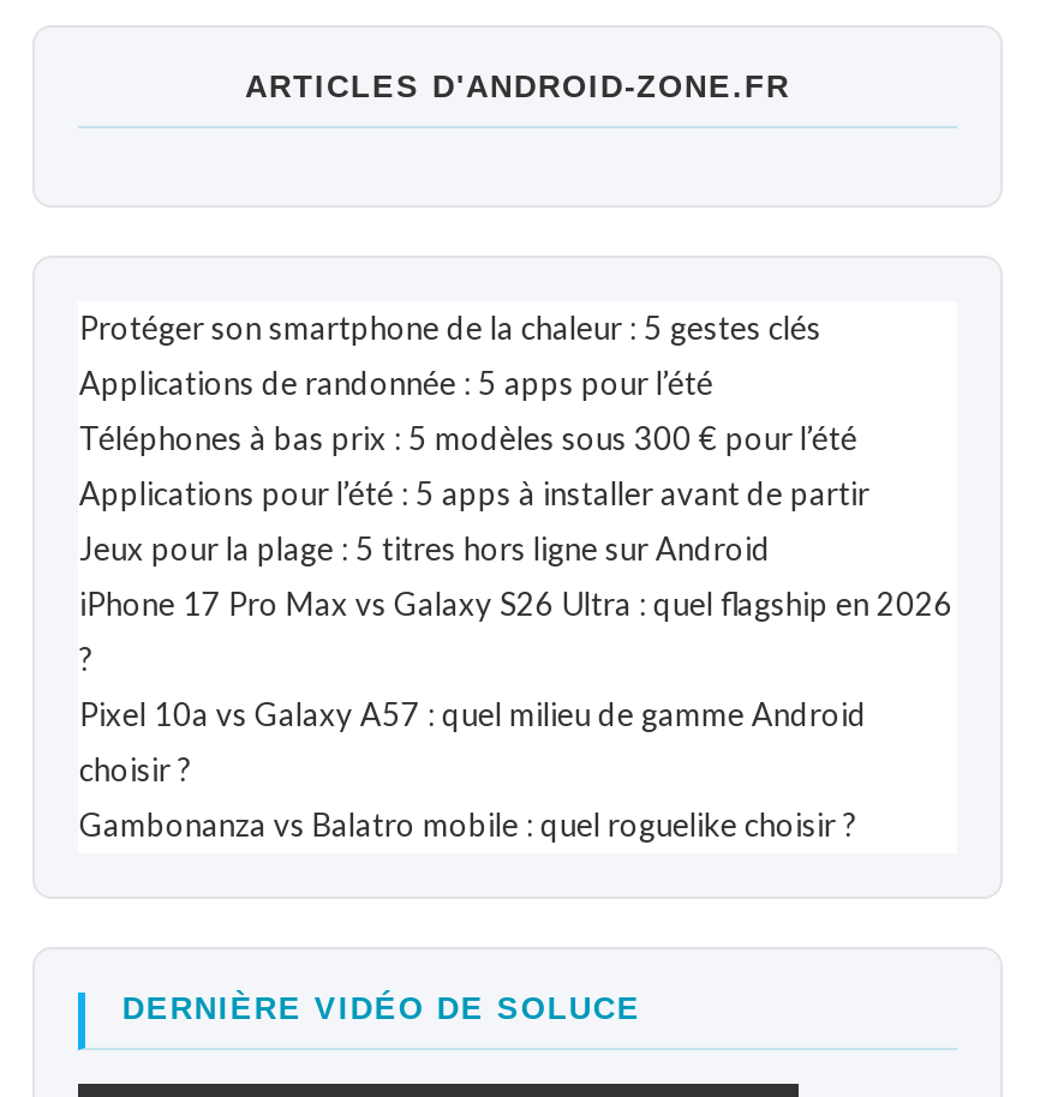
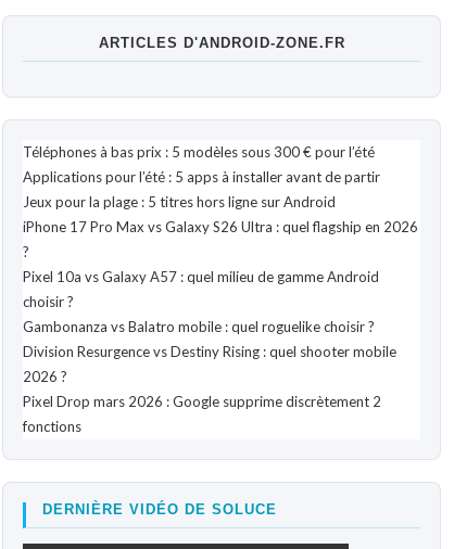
[79,308,821,402] Protéger son smartphone de la chaleur : 5 gestes clés | Applications de randonnée : 5 apps pour l’été -> none
moved [79,419,953,844] -> [23,143,419,335]: Téléphones à bas prix : 5 modèles sous 300 € pour l’été | Applications pour l’été : 5 apps à installer avant de partir | Jeux pour la plage : 5 titres hors ligne sur Android | iPhone 17 Pro Max vs Galaxy S26 Ultra : quel flagship en 2026 | Pixel 10a vs Galaxy A57 : quel milieu de gamme Android | choisir ? | Gambonanza vs Balatro mobile : quel roguelike choisir ?
none -> [23,343,397,435] Division Resurgence vs Destiny Rising : quel shooter mobile | 2026 ? | Pixel Drop mars 2026 : Google supprime discrètement 2 | fonctions

